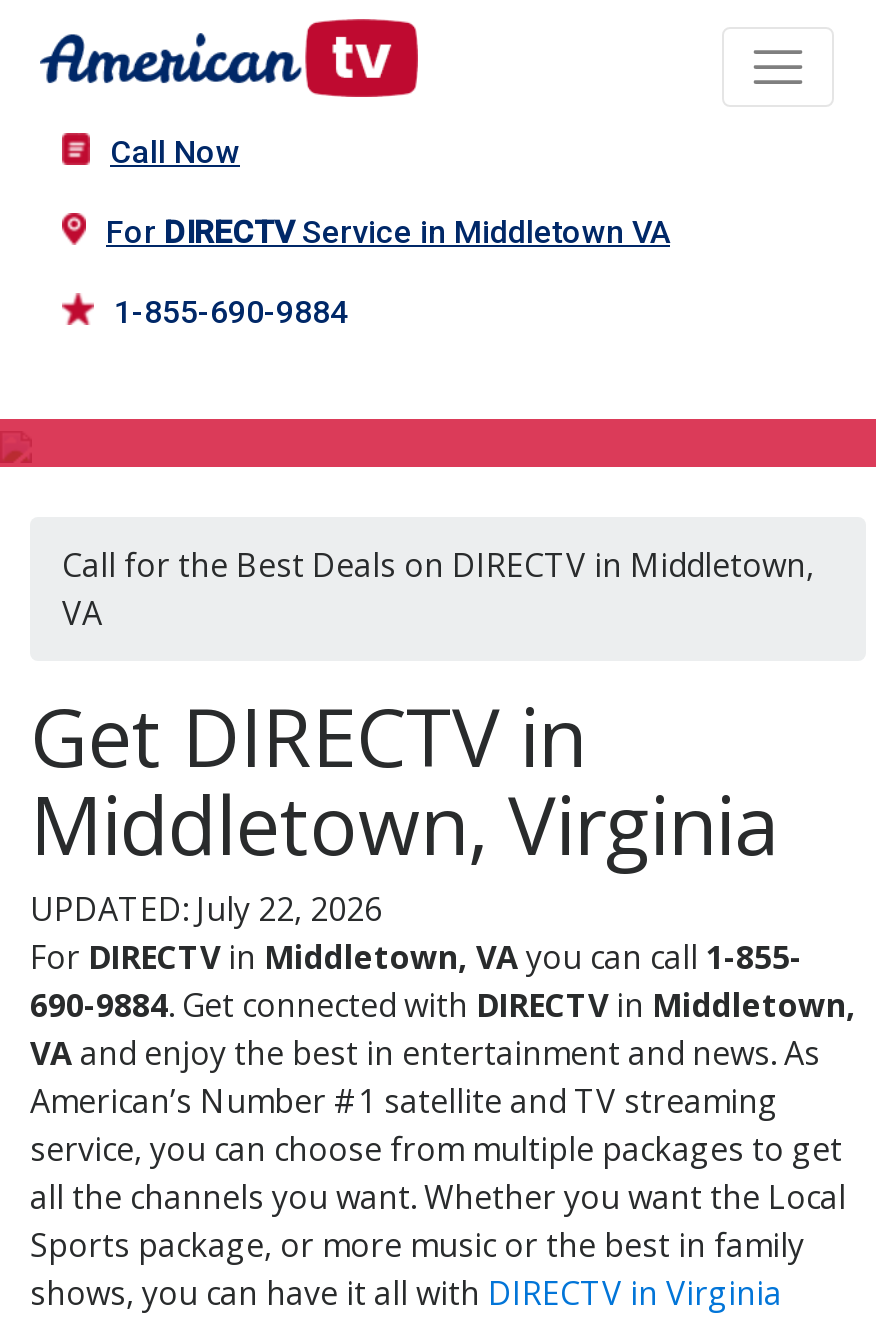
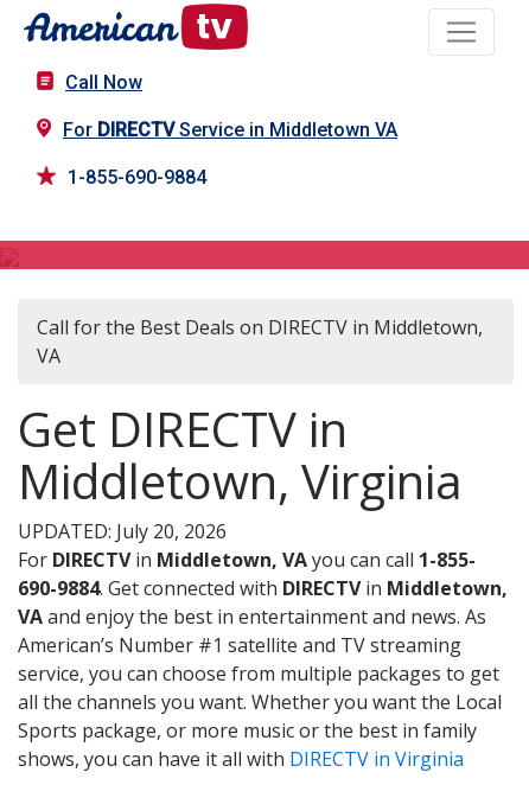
[30,887,382,931] UPDATED: July 22, 2026 -> [18,518,227,544] UPDATED: July 20, 2026

